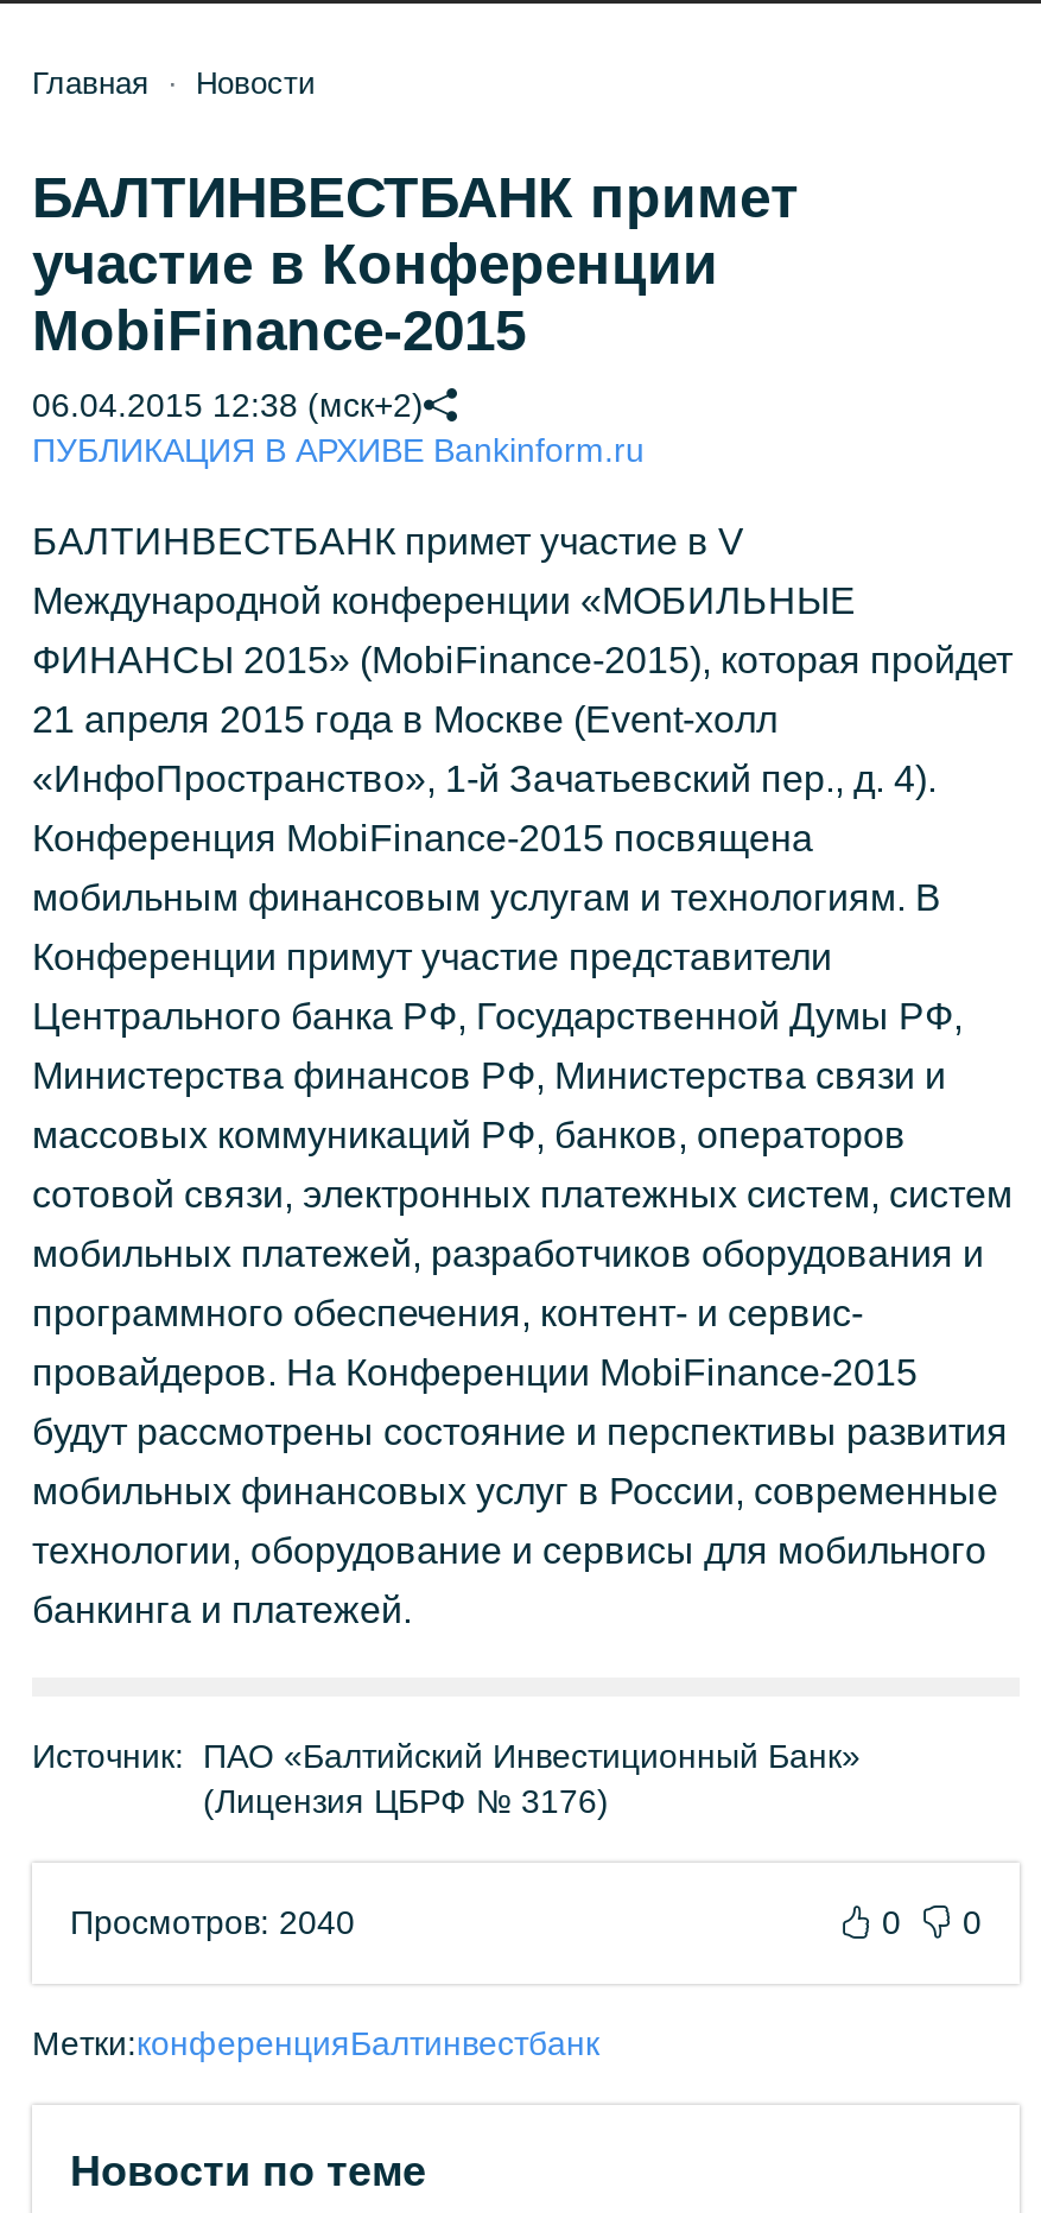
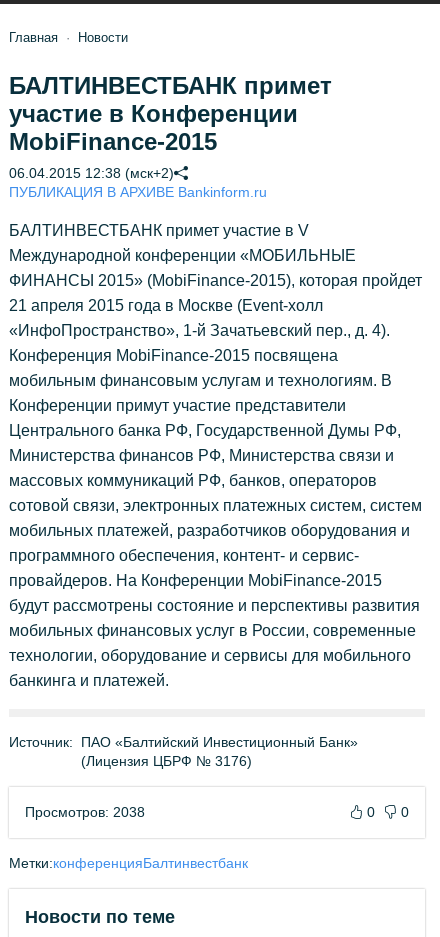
[70,1903,355,1941] Просмотров: 2040 -> [25,804,145,820] Просмотров: 2038

